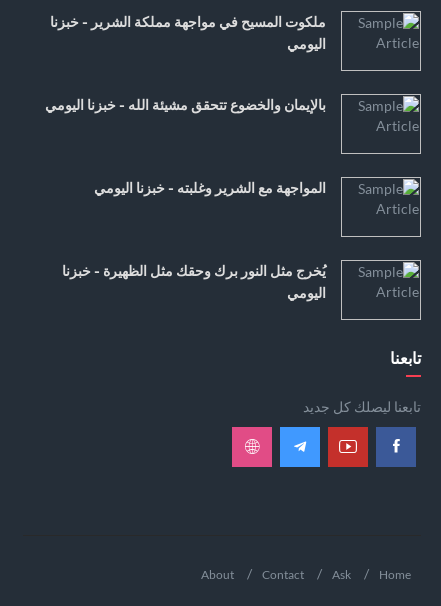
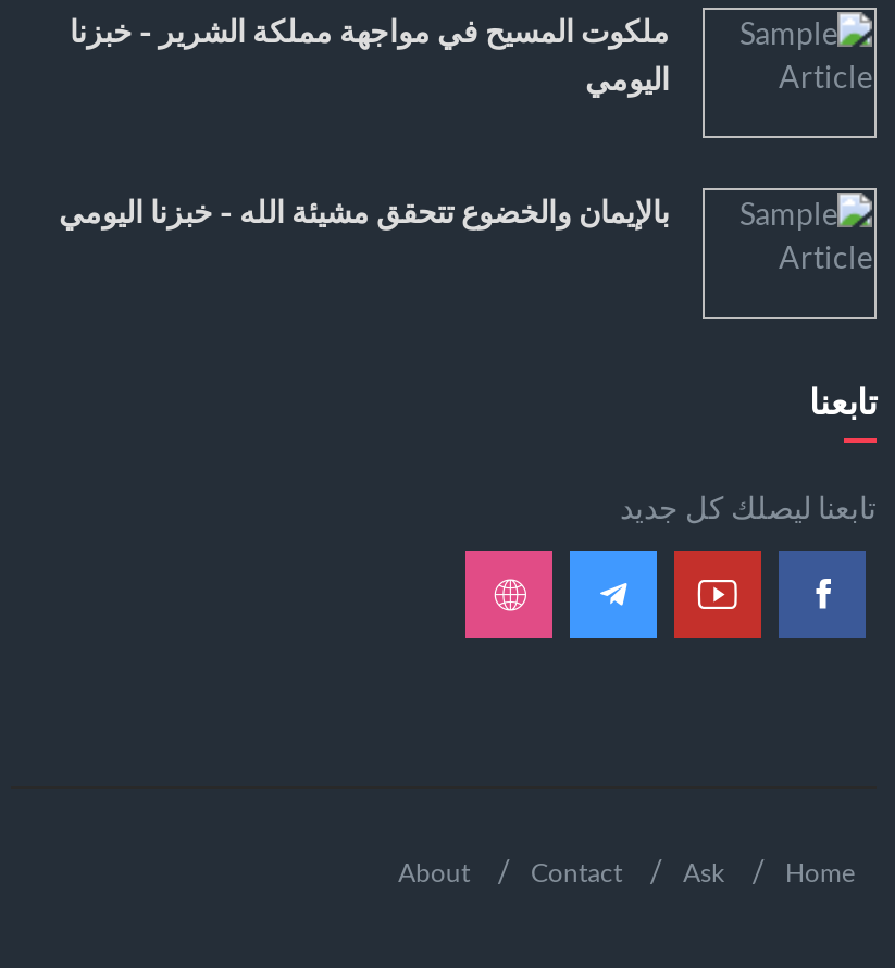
[94,180,326,196] المواجهة مع الشرير وغلبته - خبزنا اليومي -> none
[62,263,326,301] يُخرج مثل النور برك وحقك مثل الظهيرة - خبزنا | اليومي -> none

